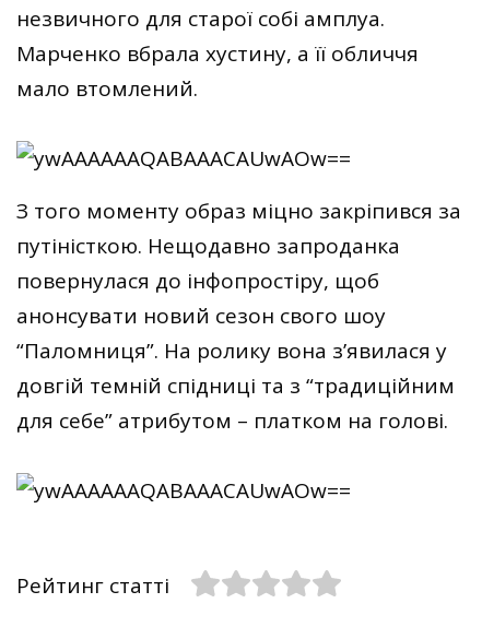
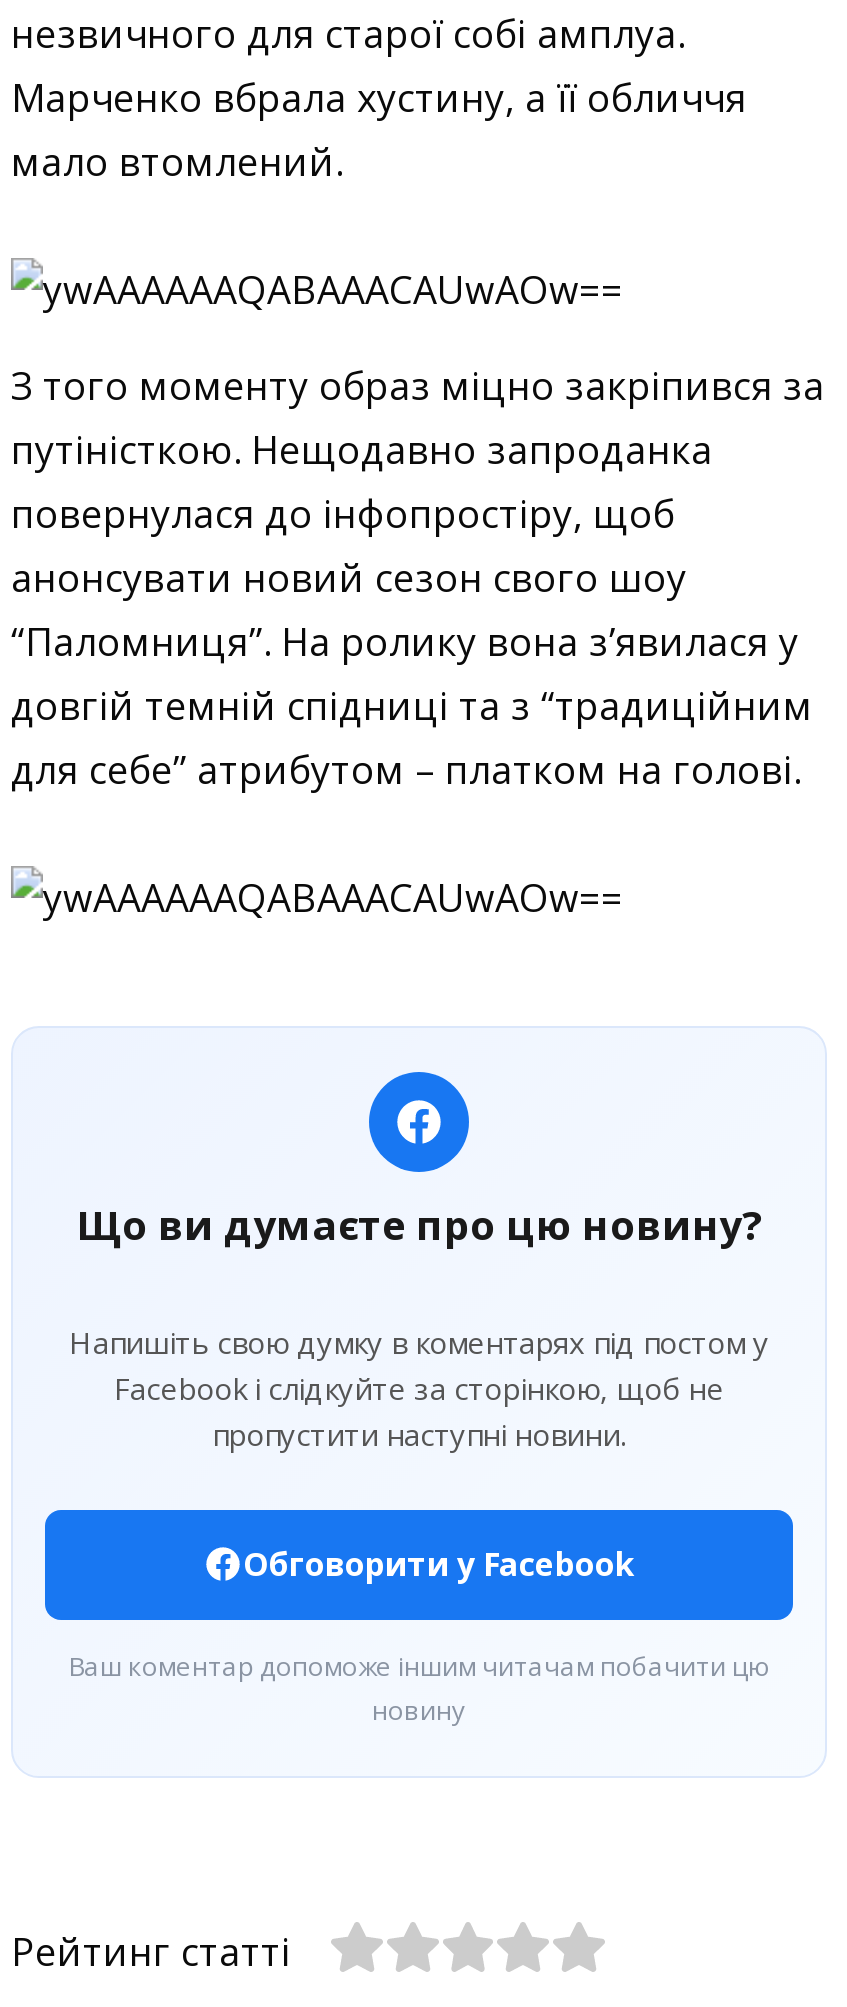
none -> [68,1070,770,1728] [image] | Що ви думаєте про цю новину? | Напишіть свою думку в коментарях під постом у | Facebook і слідкуйте за сторінкою, щоб не | пропустити наступні новини. | Обговорити у Facebook | Ваш коментар допоможе іншим читачам побачити цю | новину

